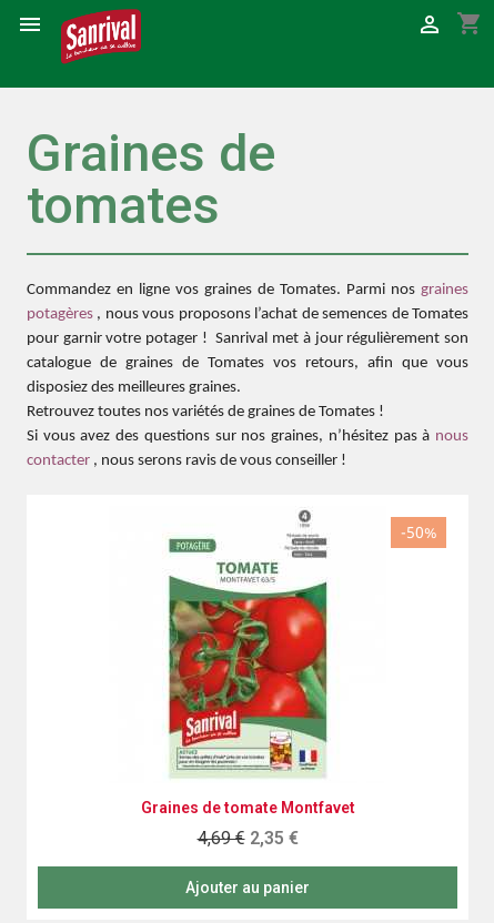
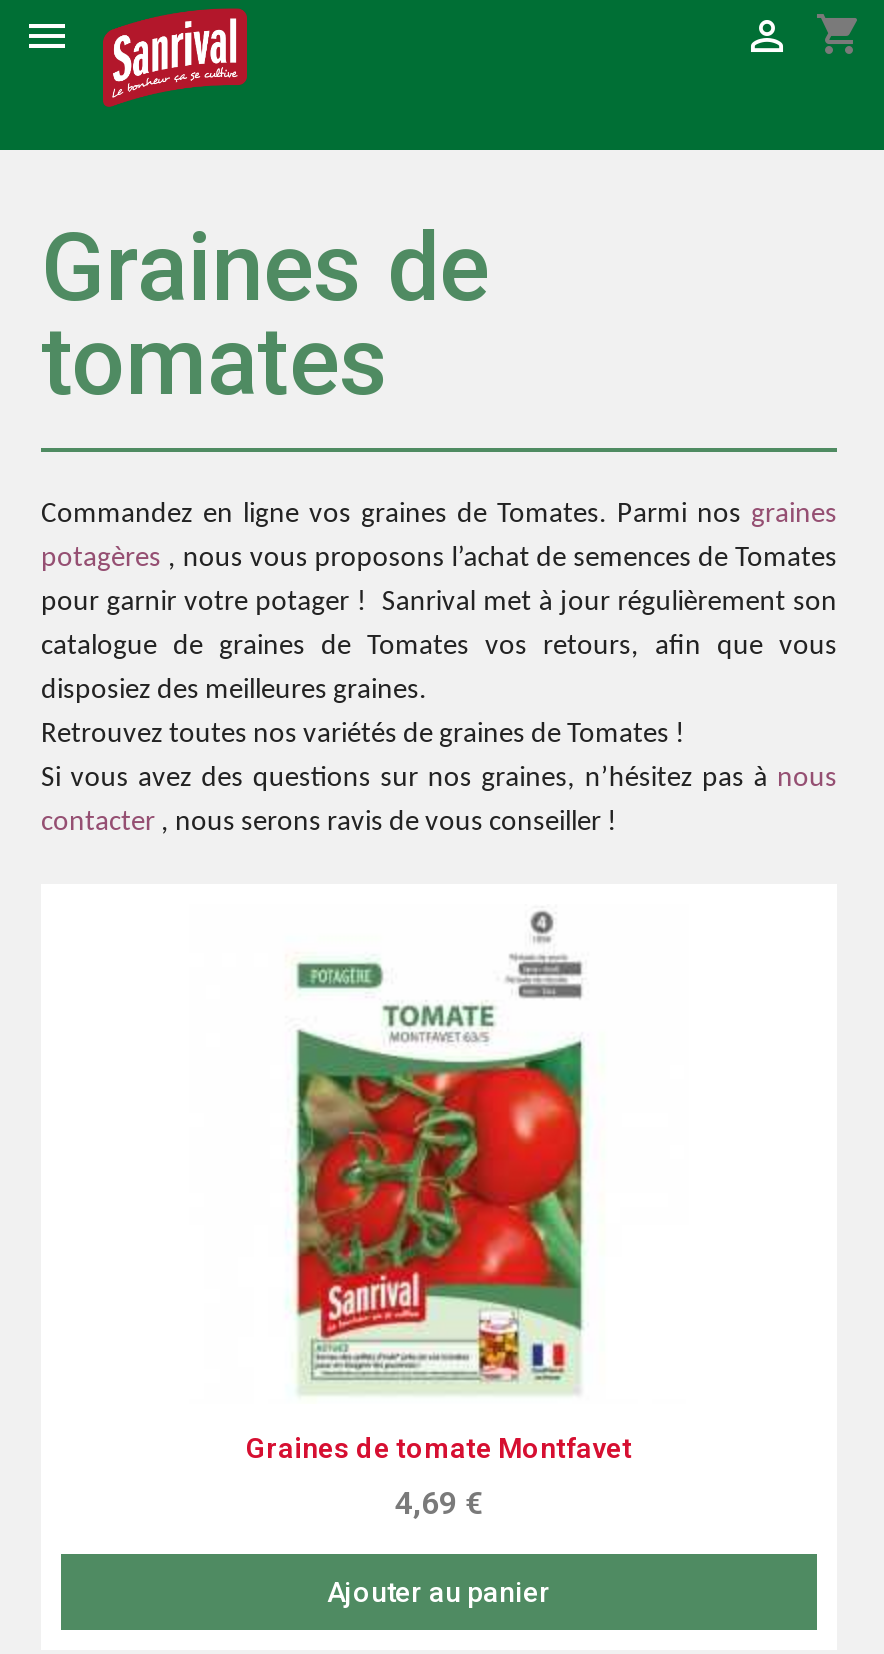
[400,521,437,542] -50% -> none
[197,828,298,849] 4,69 € 2,35 € -> [395,1484,483,1522] 4,69 €

